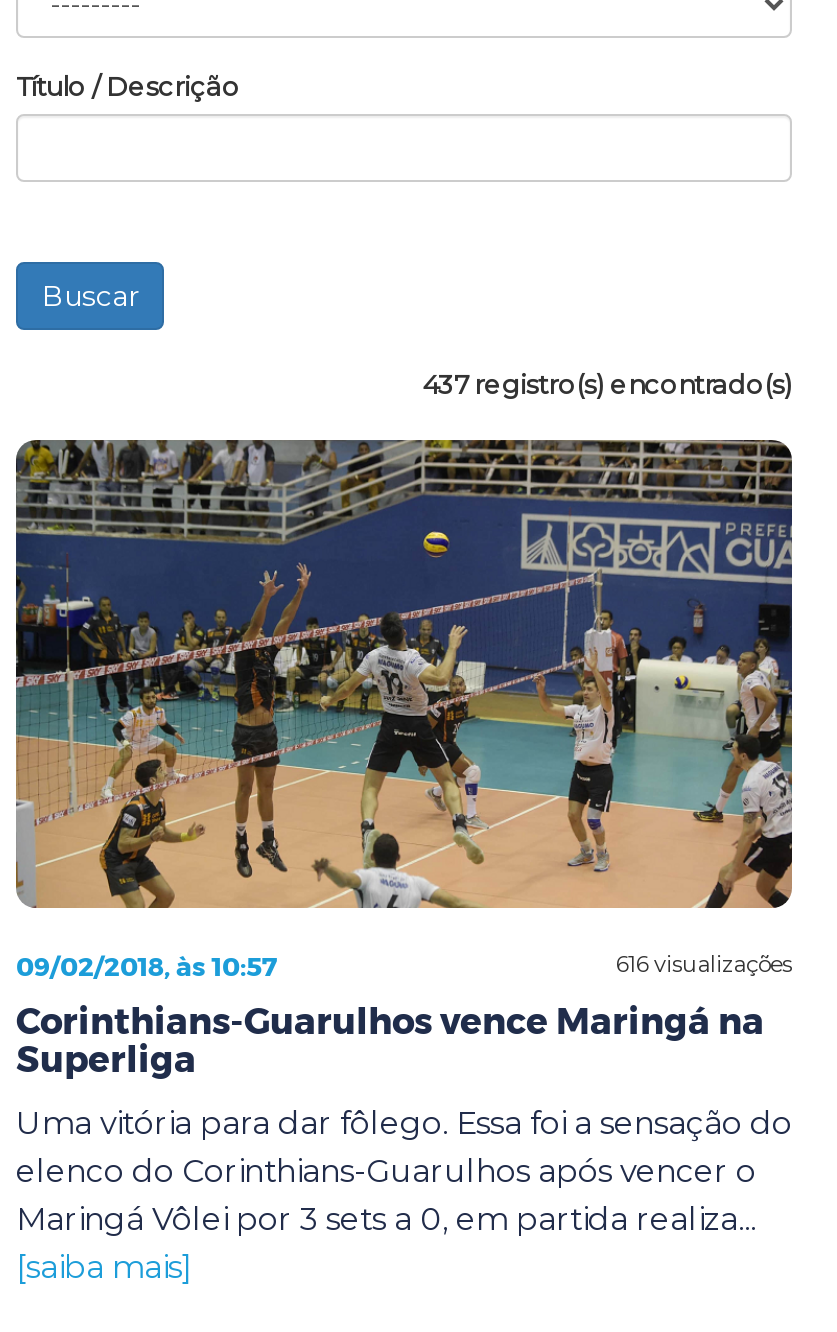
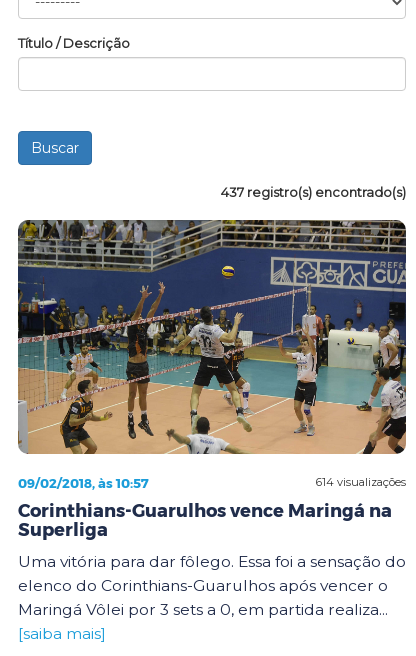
[616,950,792,978] 616 visualizações -> [316,475,406,489] 614 visualizações

